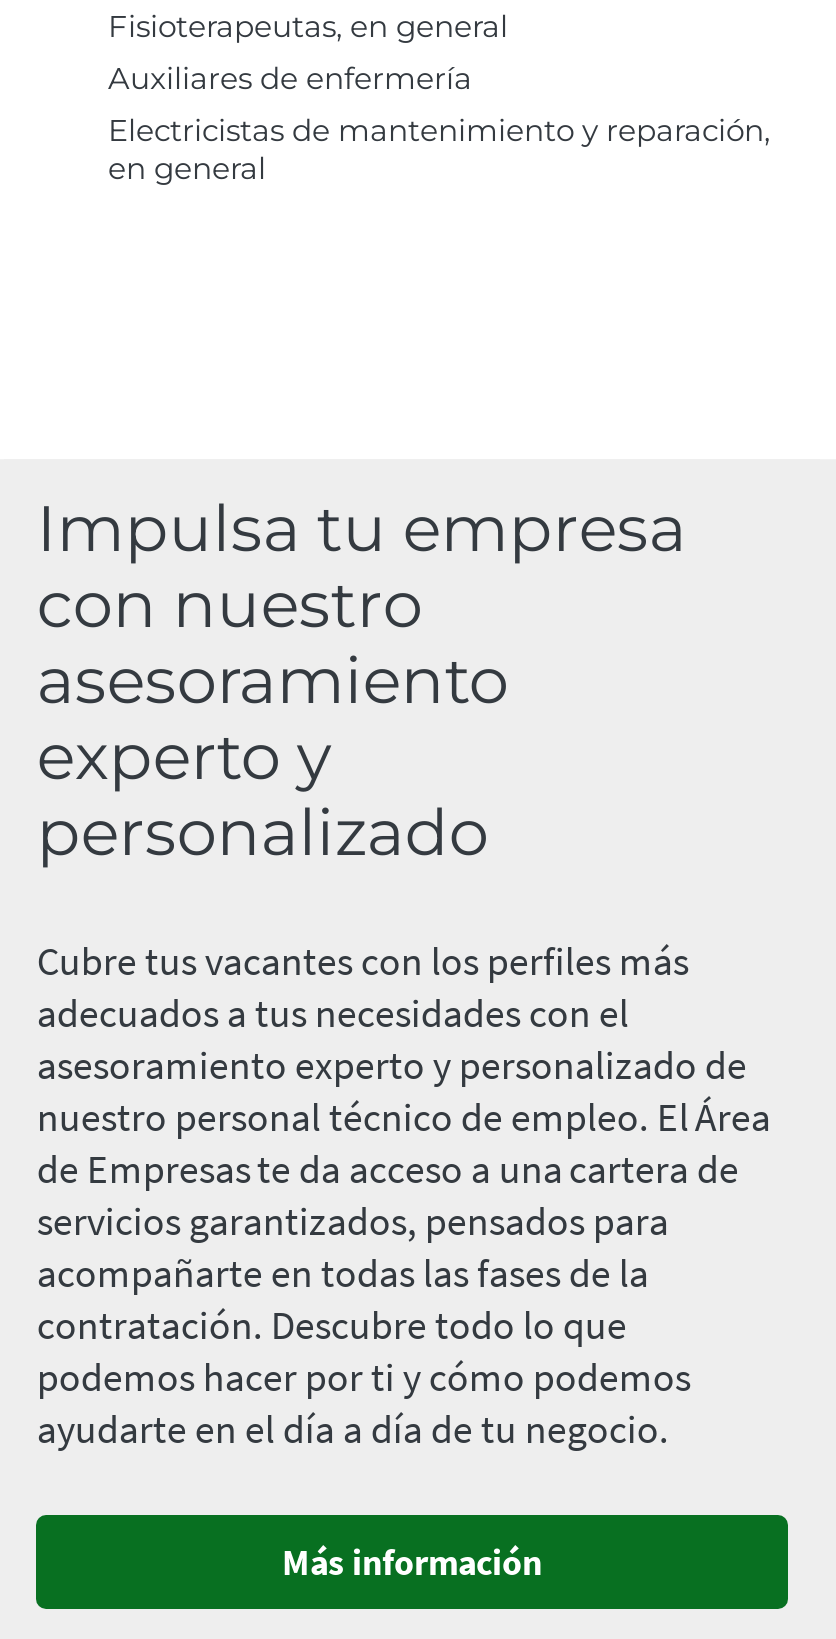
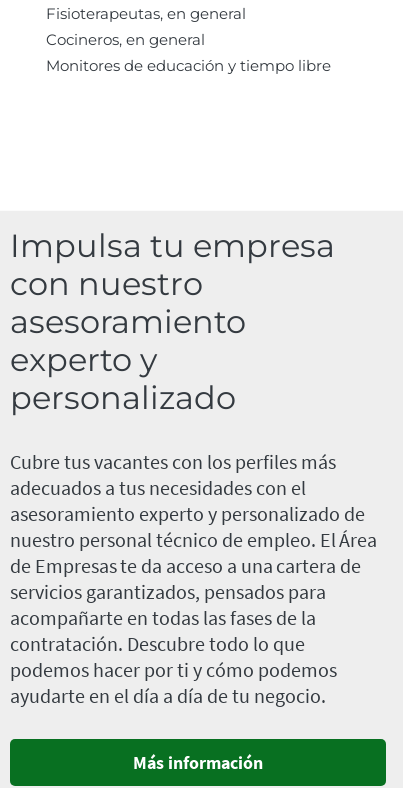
[108,60,770,188] Auxiliares de enfermería | Electricistas de mantenimiento y reparación, | en general -> [46,30,331,75] Cocineros, en general | Monitores de educación y tiempo libre

